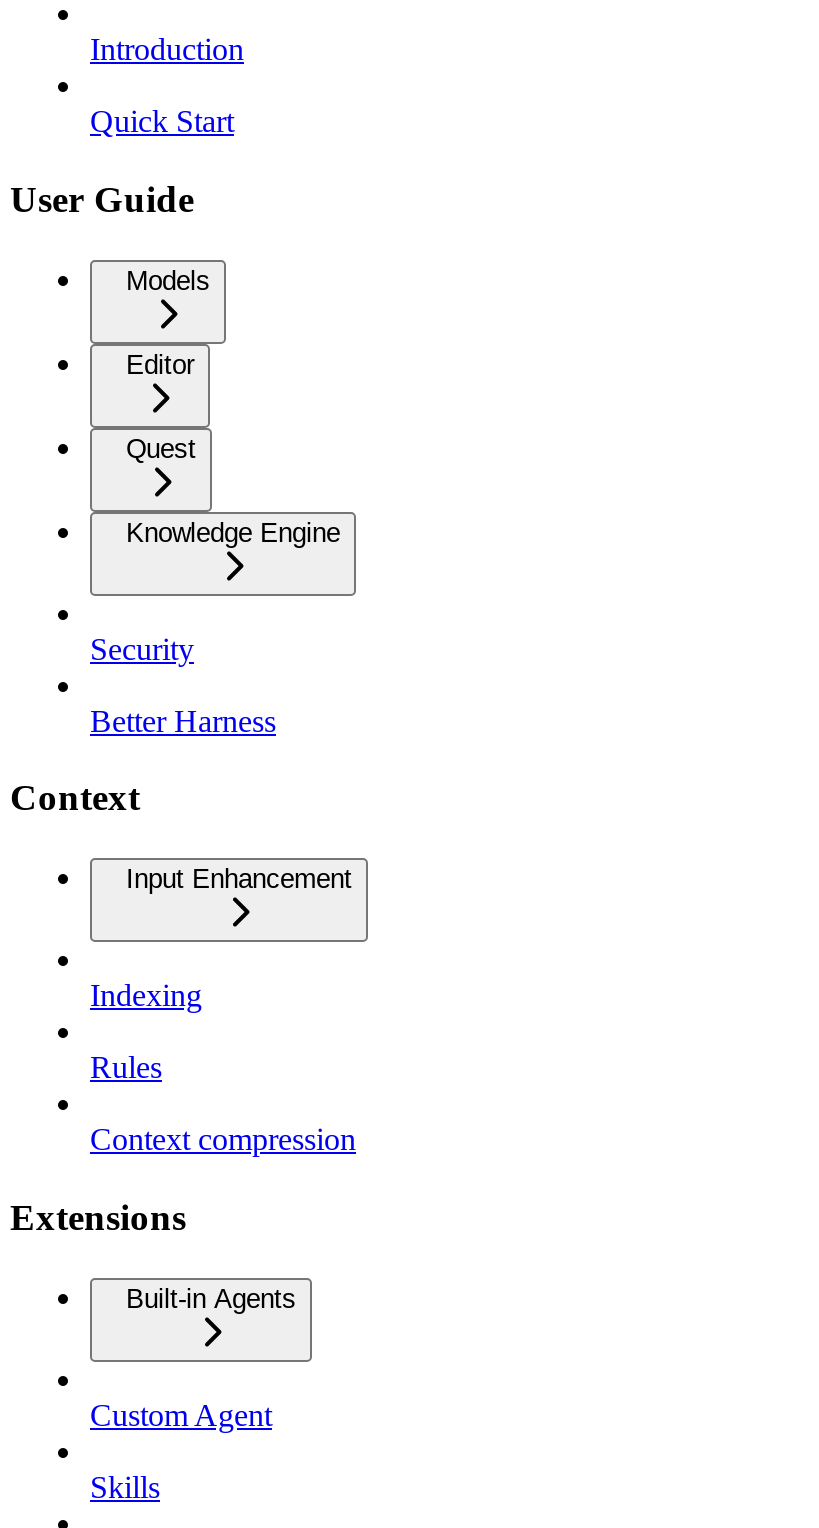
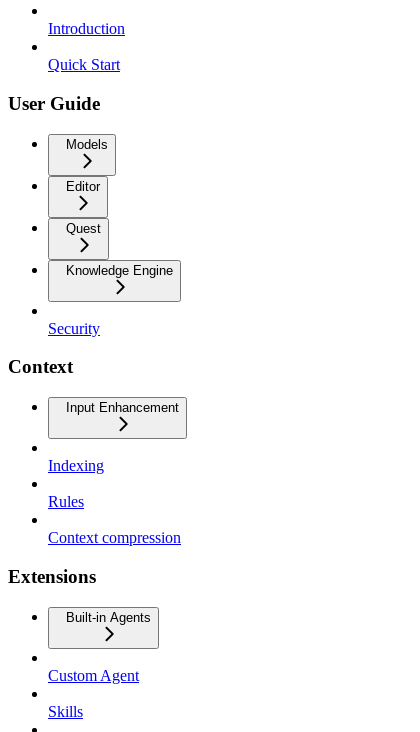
[90,703,276,737] Better Harness -> none

